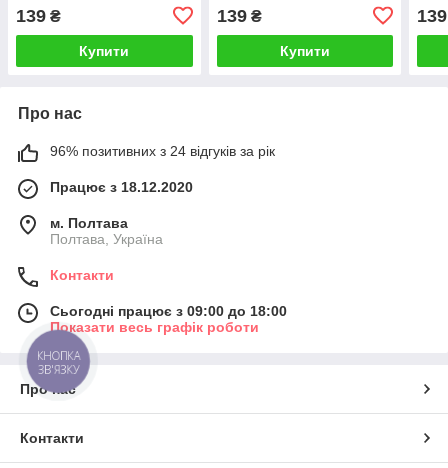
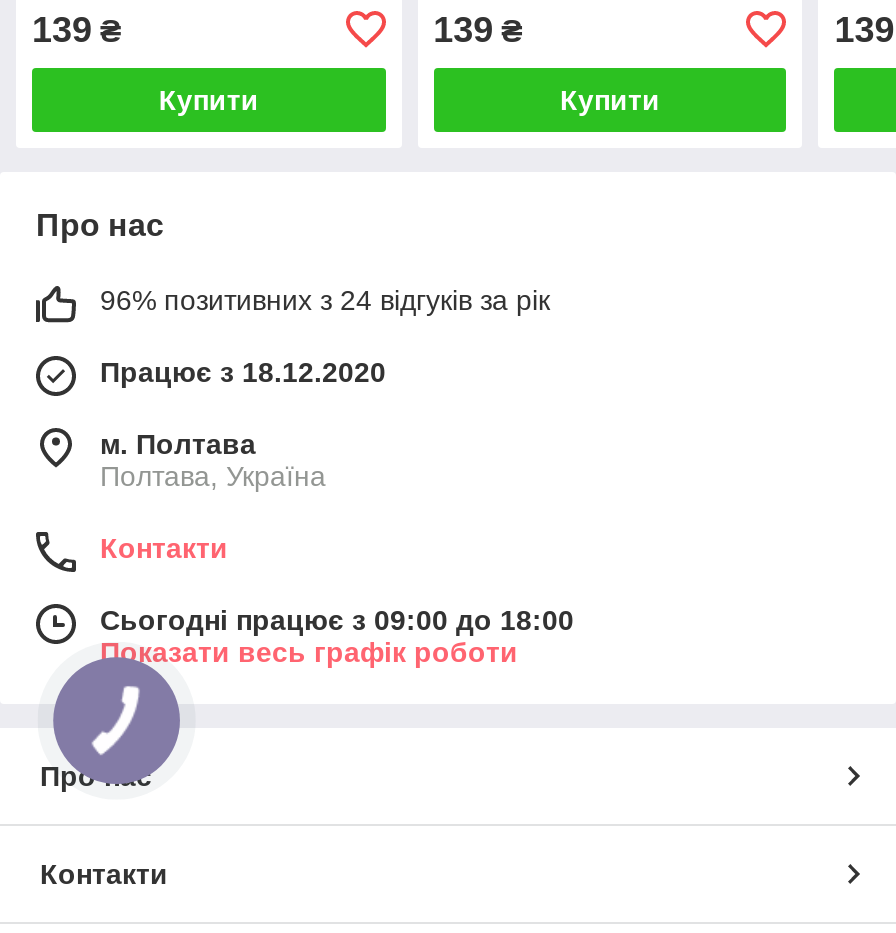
[37,348,80,377] КНОПКА | ЗВ'ЯЗКУ -> none

